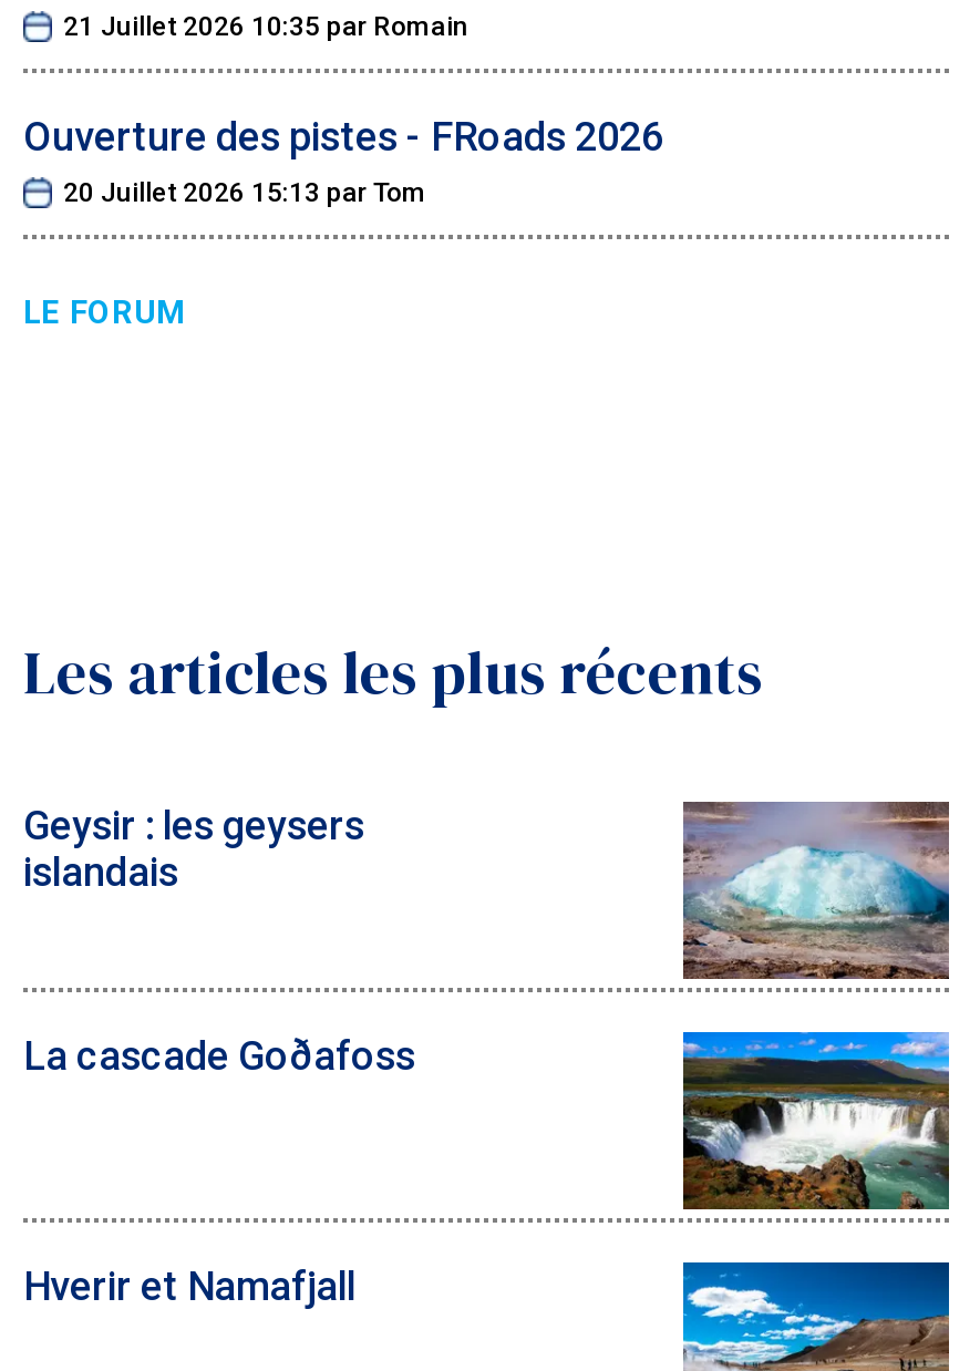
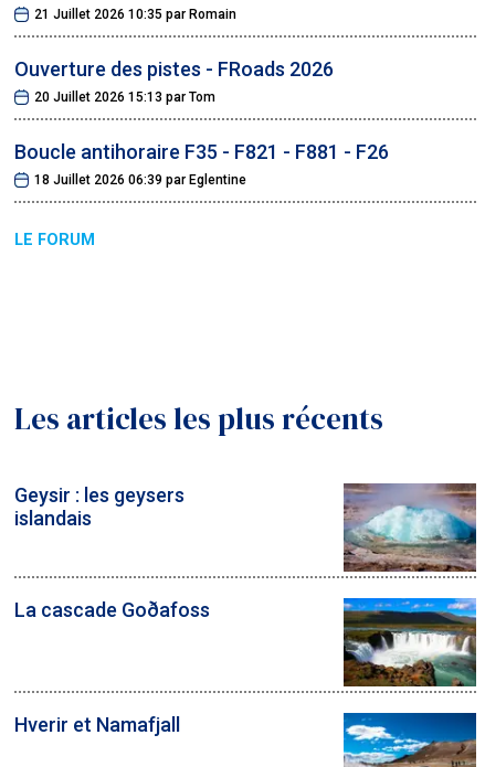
none -> [14,140,389,187] Boucle antihoraire F35 - F821 - F881 - F26 | 18 Juillet 2026 06:39 par Eglentine

